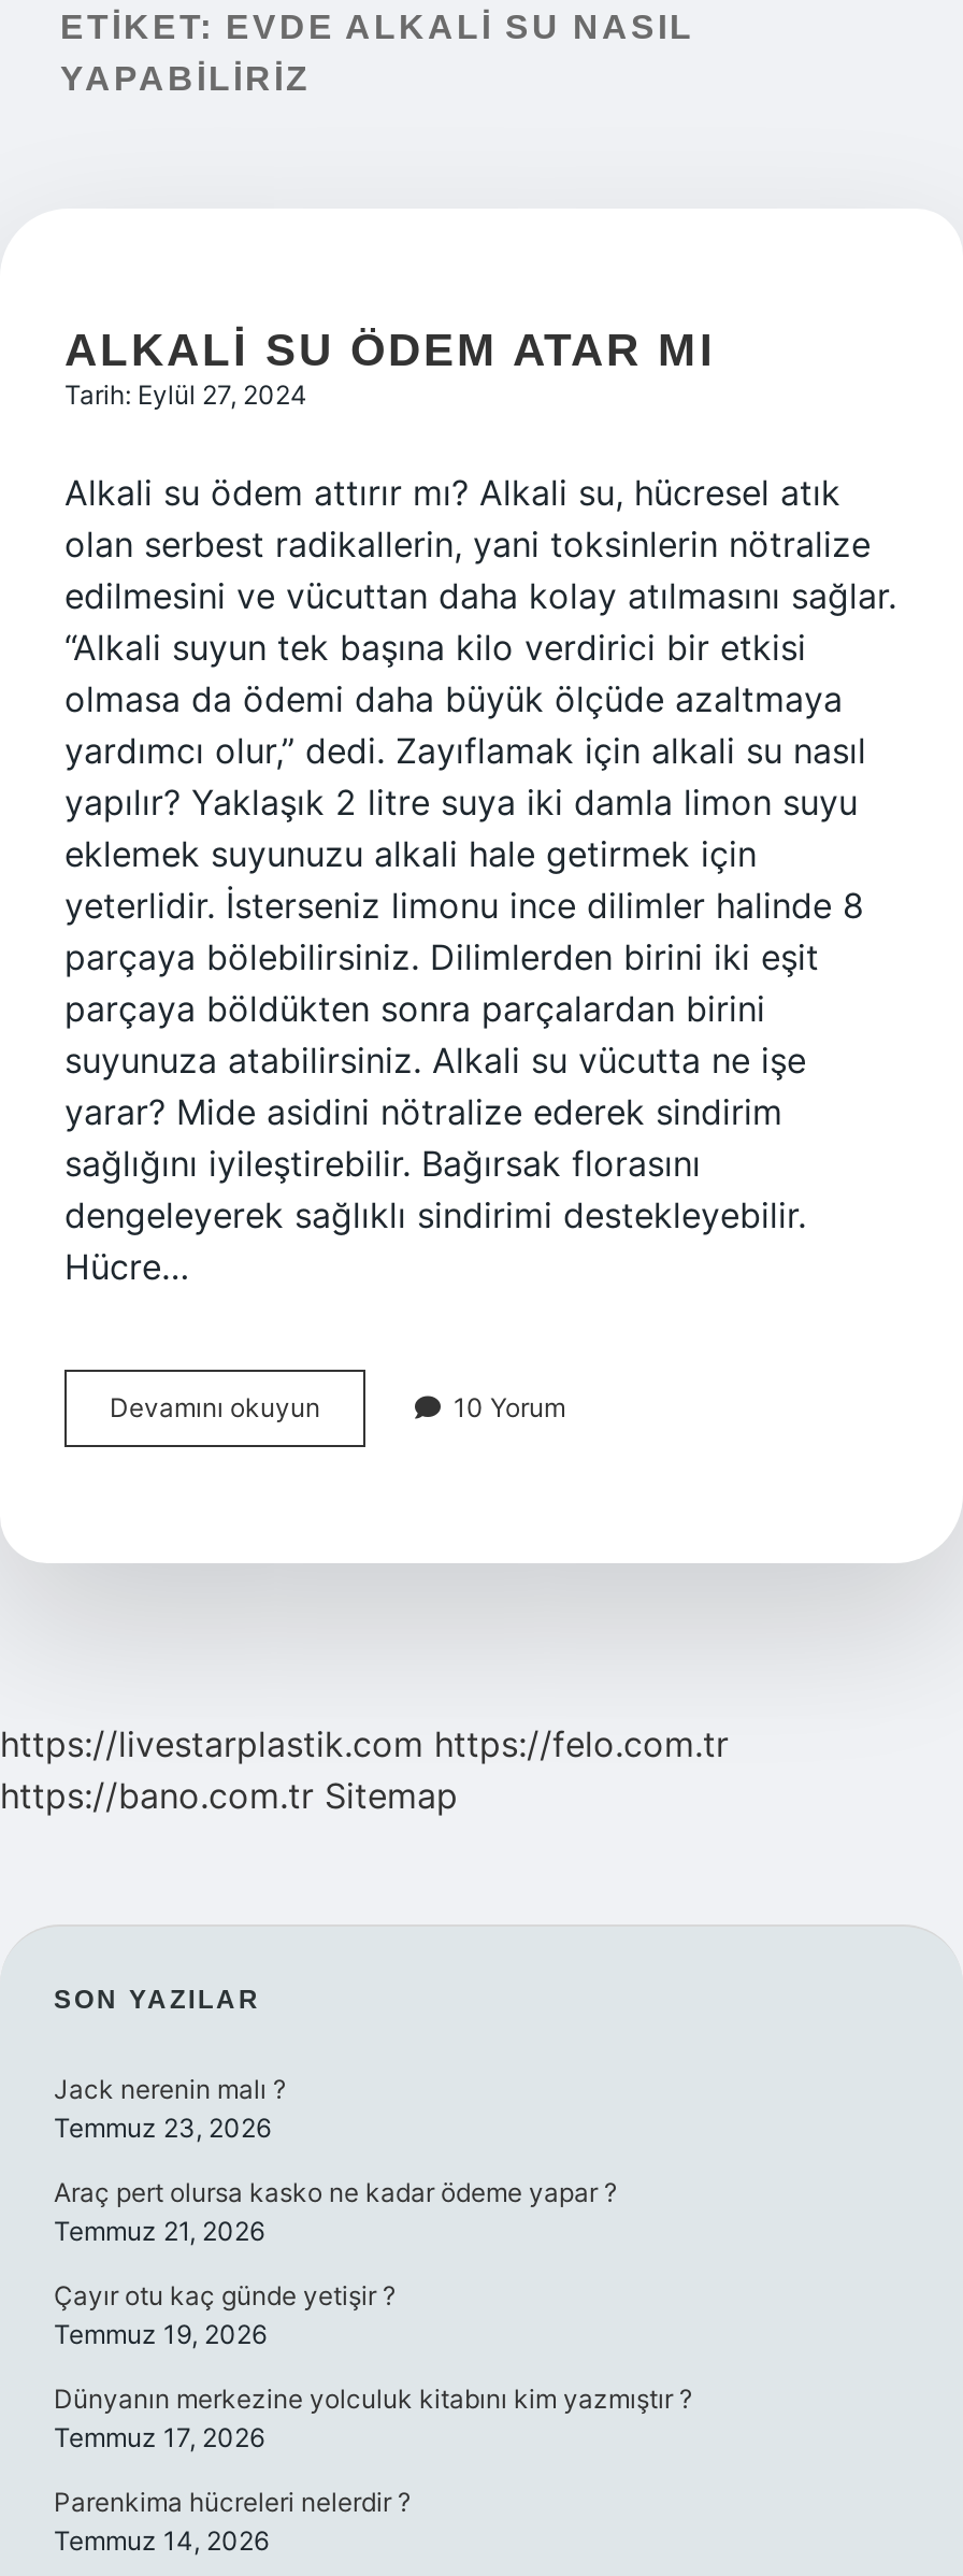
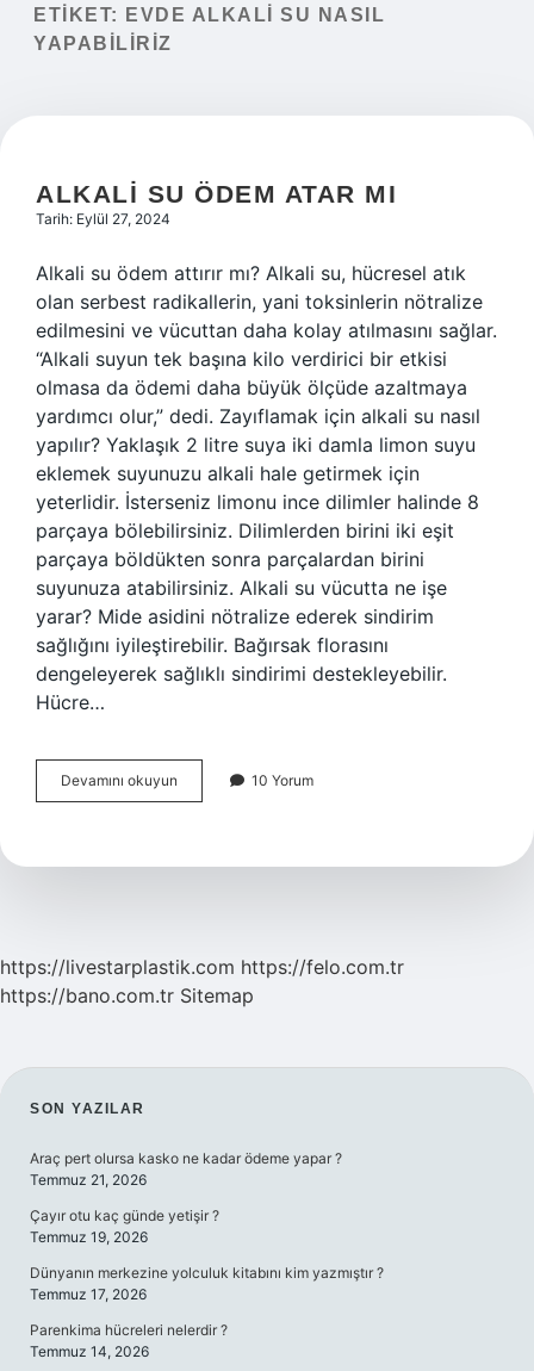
[54,2073,286,2144] Jack nerenin malı ? | Temmuz 23, 2026 -> none

